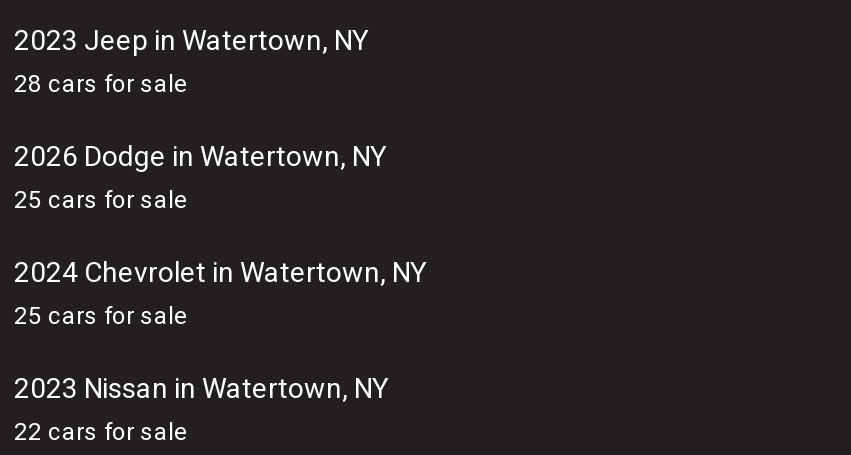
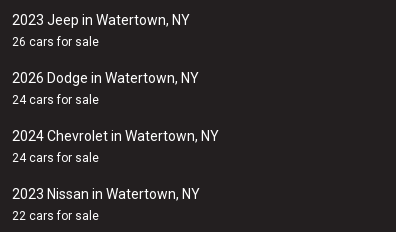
[14,70,188,98] 28 cars for sale -> [12,35,99,49] 26 cars for sale
[14,186,188,214] 25 cars for sale -> [12,93,99,107] 24 cars for sale
[14,302,188,330] 25 cars for sale -> [12,151,99,165] 24 cars for sale

